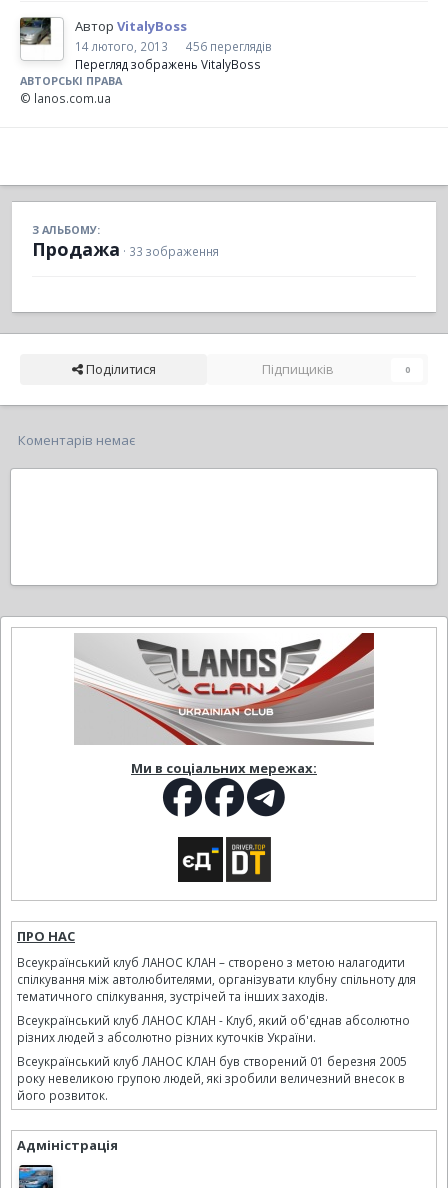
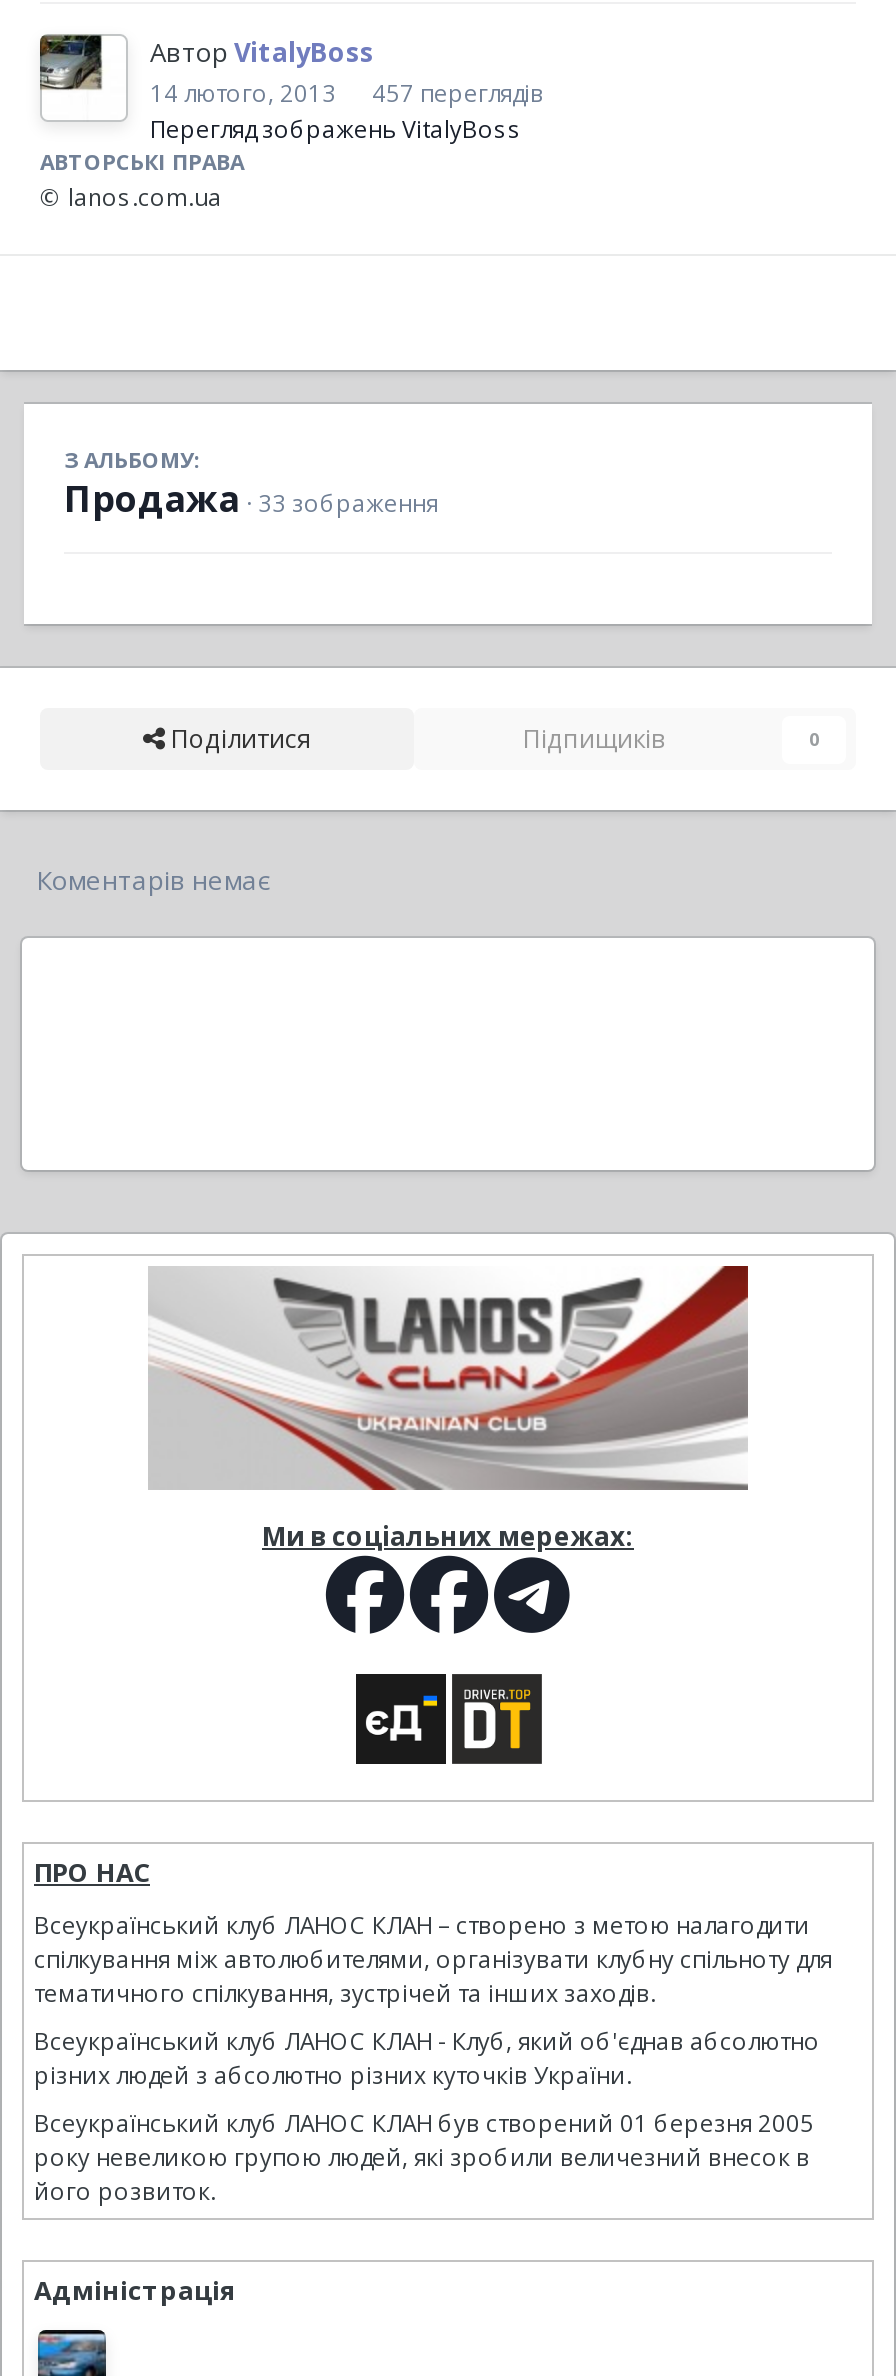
[75,38,272,54] 14 лютого, 2013 456 переглядів -> [150,75,544,107] 14 лютого, 2013 457 переглядів

